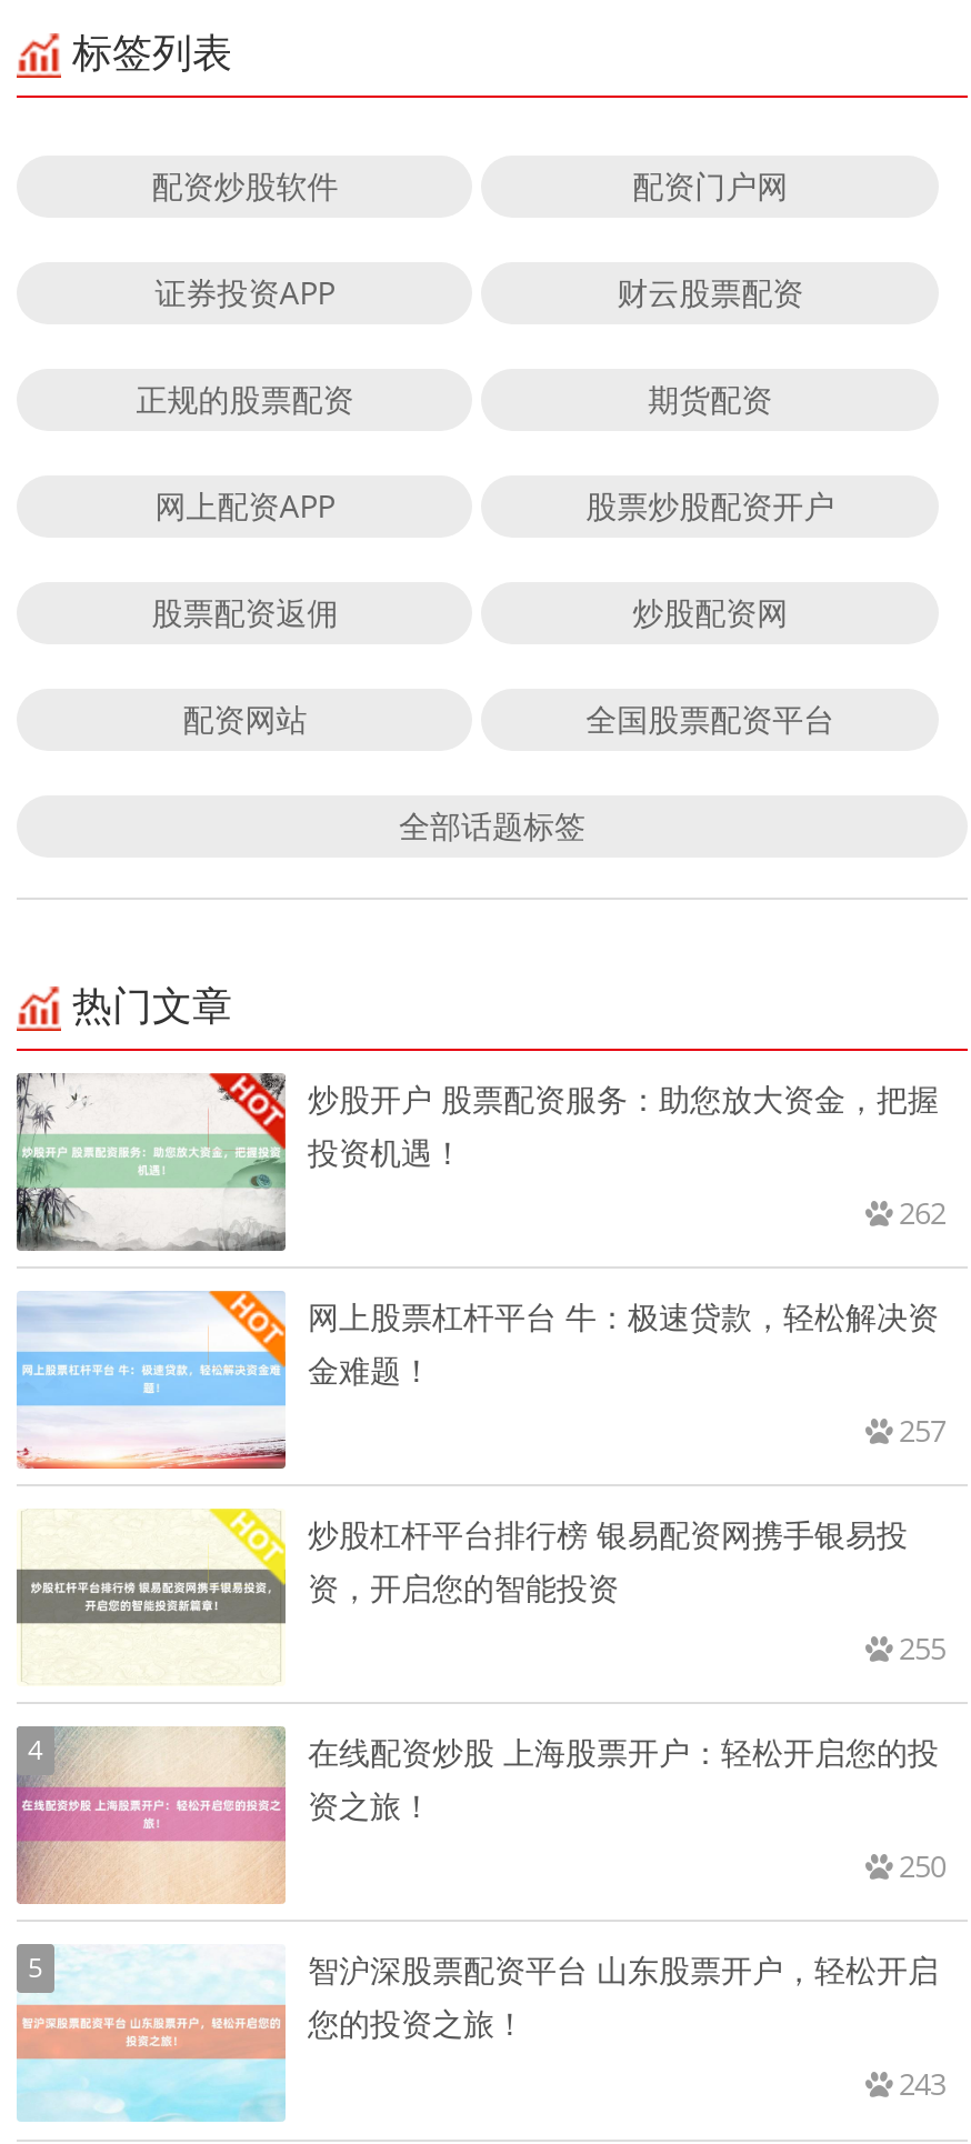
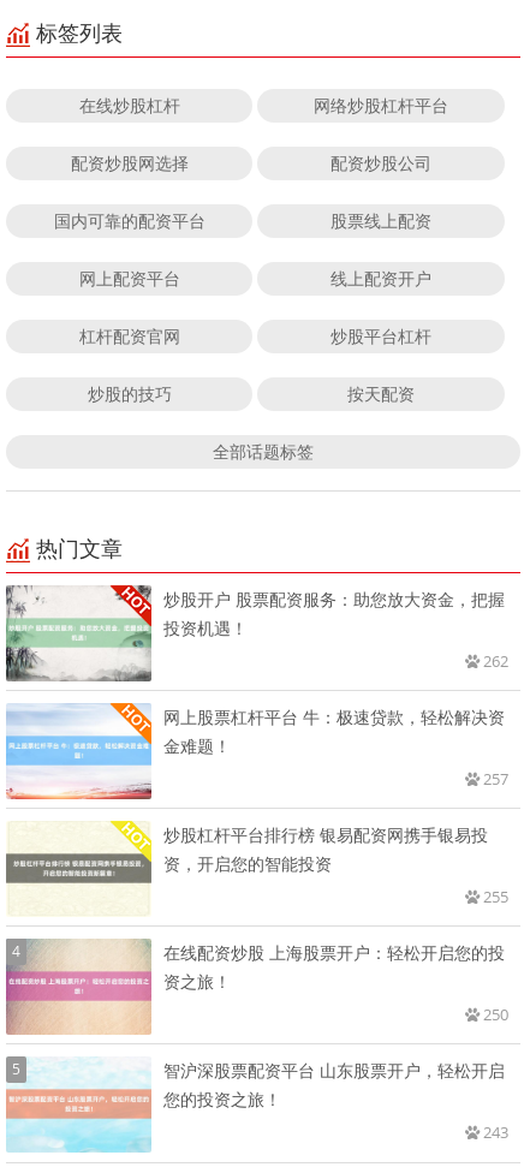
[152,164,788,206] 配资炒股软件 | 配资门户网 -> [79,93,449,116] 在线炒股杠杆 | 网络炒股杠杆平台
[155,270,804,313] 证券投资APP | 财云股票配资 -> [71,151,432,174] 配资炒股网选择 | 配资炒股公司
[136,377,773,419] 正规的股票配资 | 期货配资 -> [54,209,432,232] 国内可靠的配资平台 | 股票线上配资
[155,484,835,526] 网上配资APP | 股票炒股配资开户 -> [79,266,432,289] 网上配资平台 | 线上配资开户
[152,590,788,633] 股票配资返佣 | 炒股配资网 -> [79,324,432,347] 杠杆配资官网 | 炒股平台杠杆
[183,697,835,739] 配资网站 | 全国股票配资平台 -> [87,382,415,405] 炒股的技巧 | 按天配资

